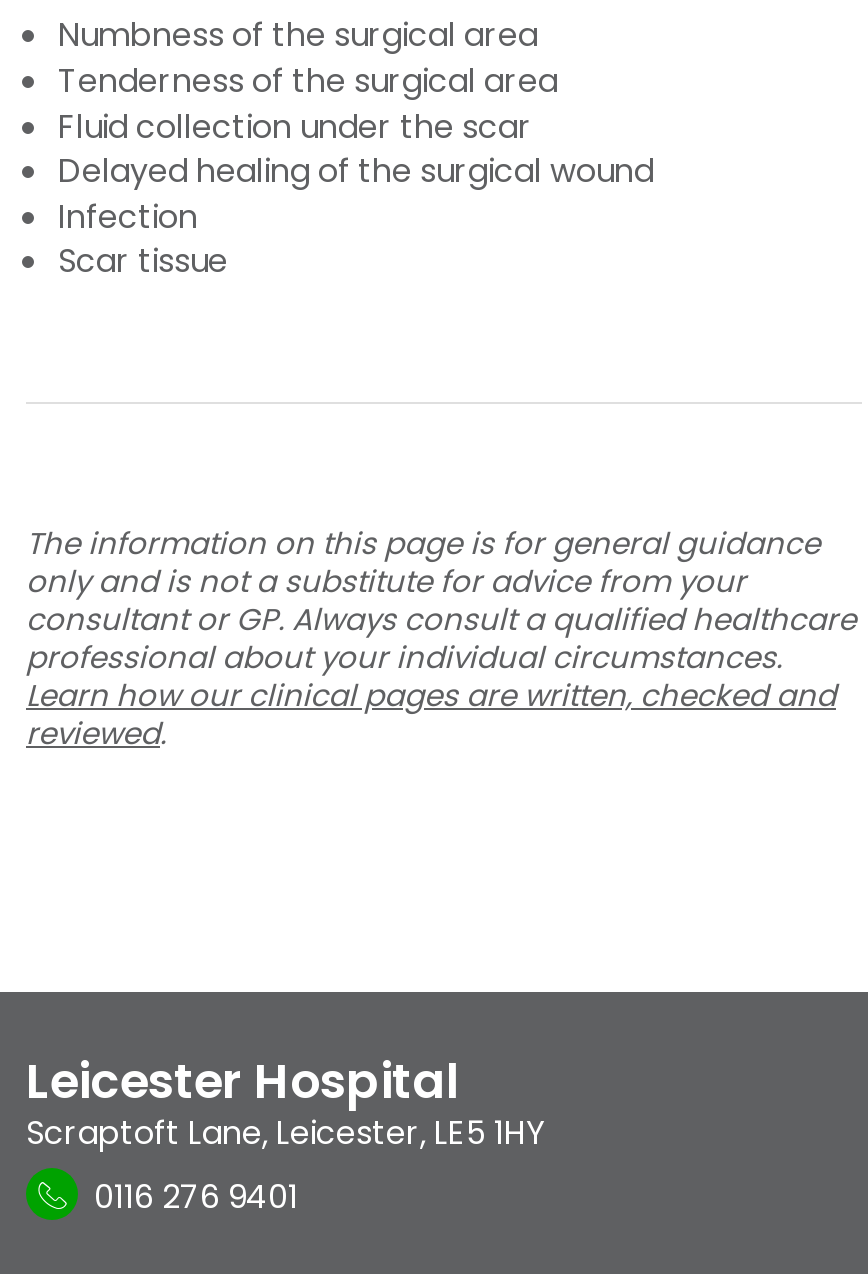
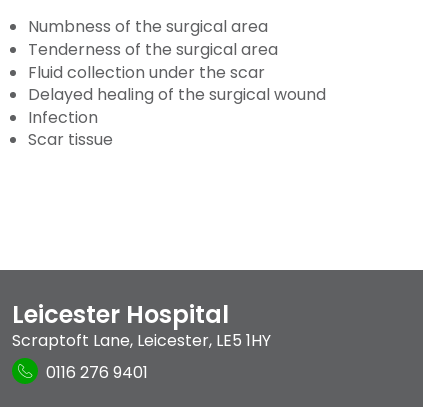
[26,523,856,755] The information on this page is for general guidance | only and is not a substitute for advice from your | consultant or GP. Always consult a qualified healthcare | professional about your individual circumstances. | Learn how our clinical pages are written, checked and | reviewed. -> none

